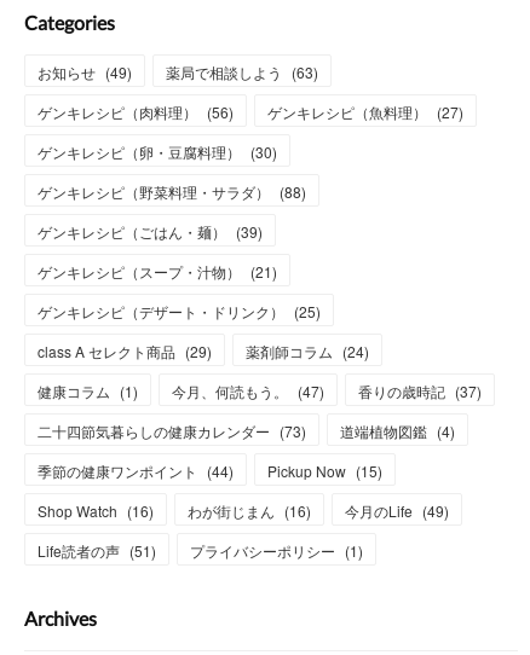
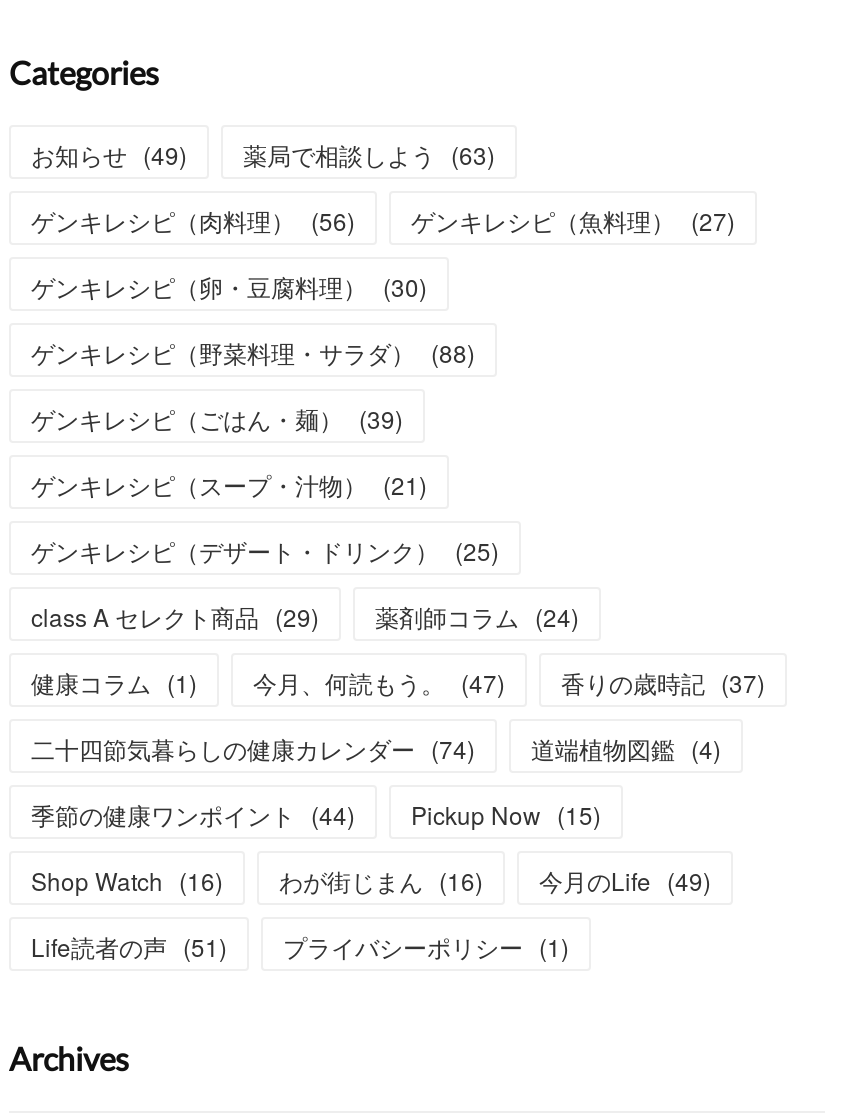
[38,420,306,440] 二十四節気暮らしの健康カレンダー (73) -> [31,732,475,766] 二十四節気暮らしの健康カレンダー (74)

